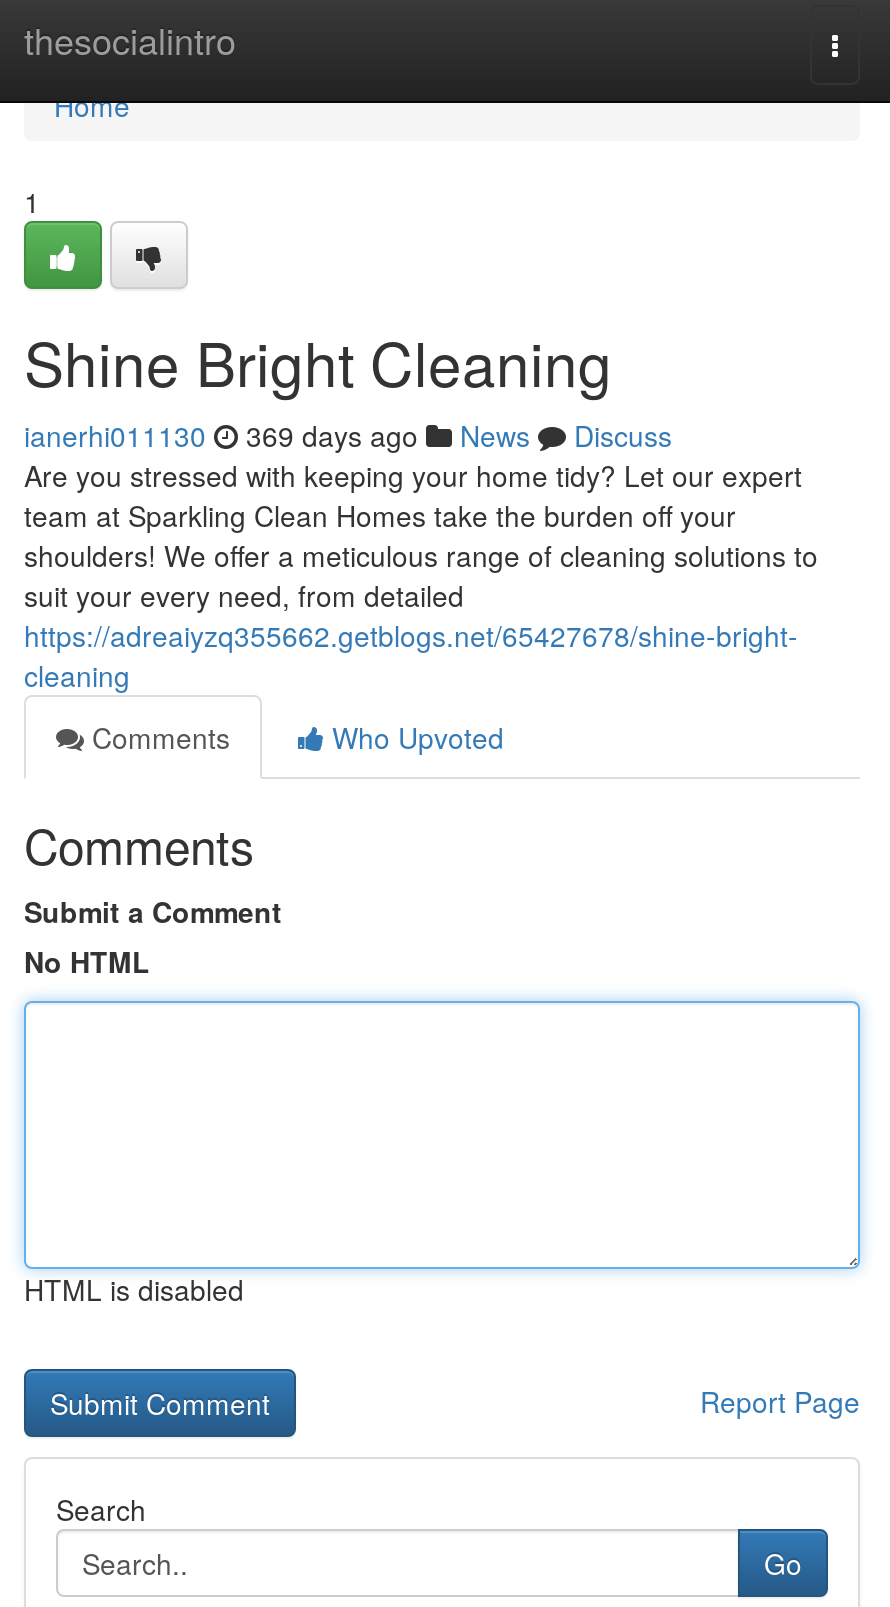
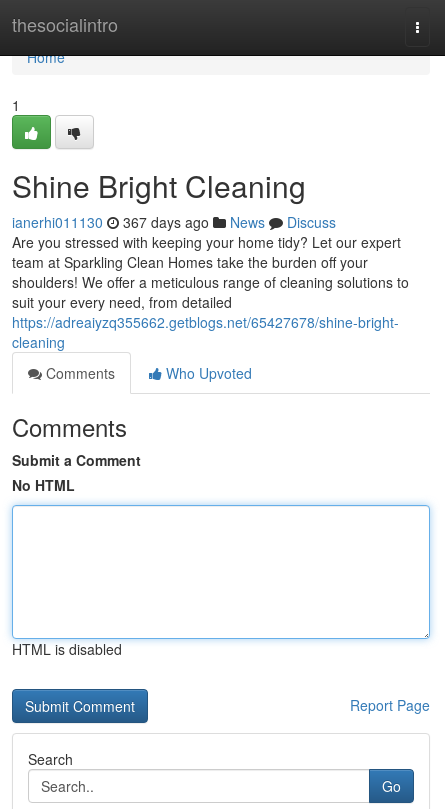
[24,415,672,455] ianerhi011130 369 days ago News Discuss -> [12,212,336,232] ianerhi011130 367 days ago News Discuss

